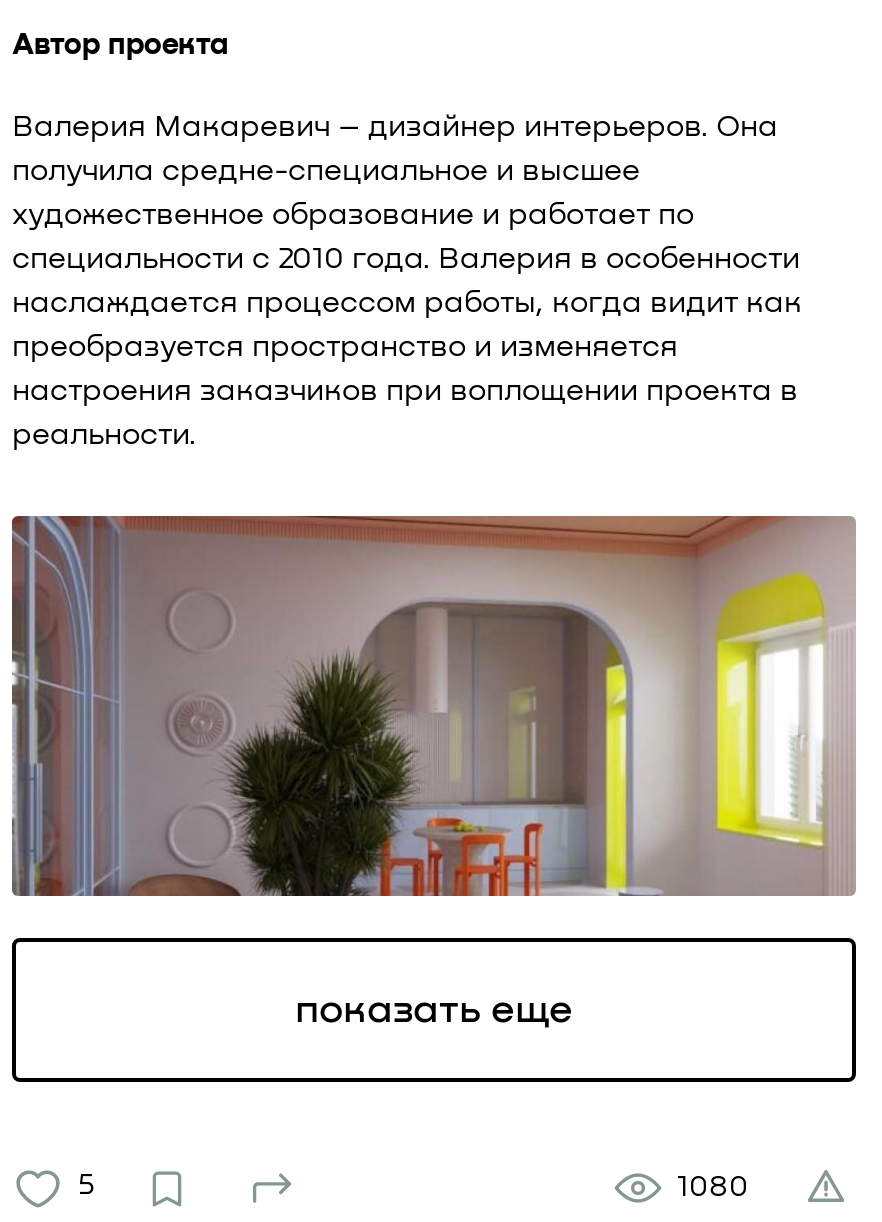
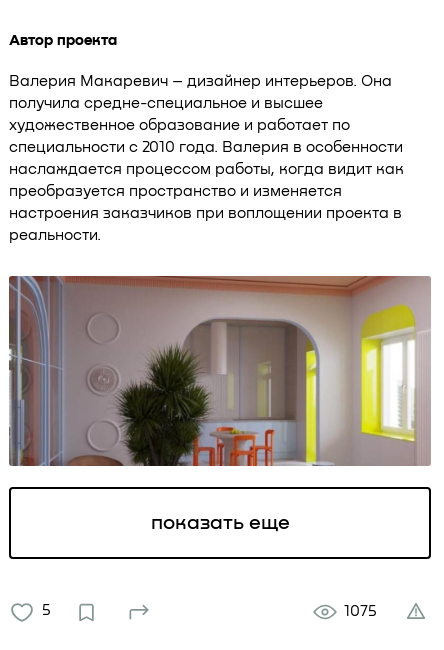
[677,1173,749,1201] 1080 -> [344,605,377,619] 1075

